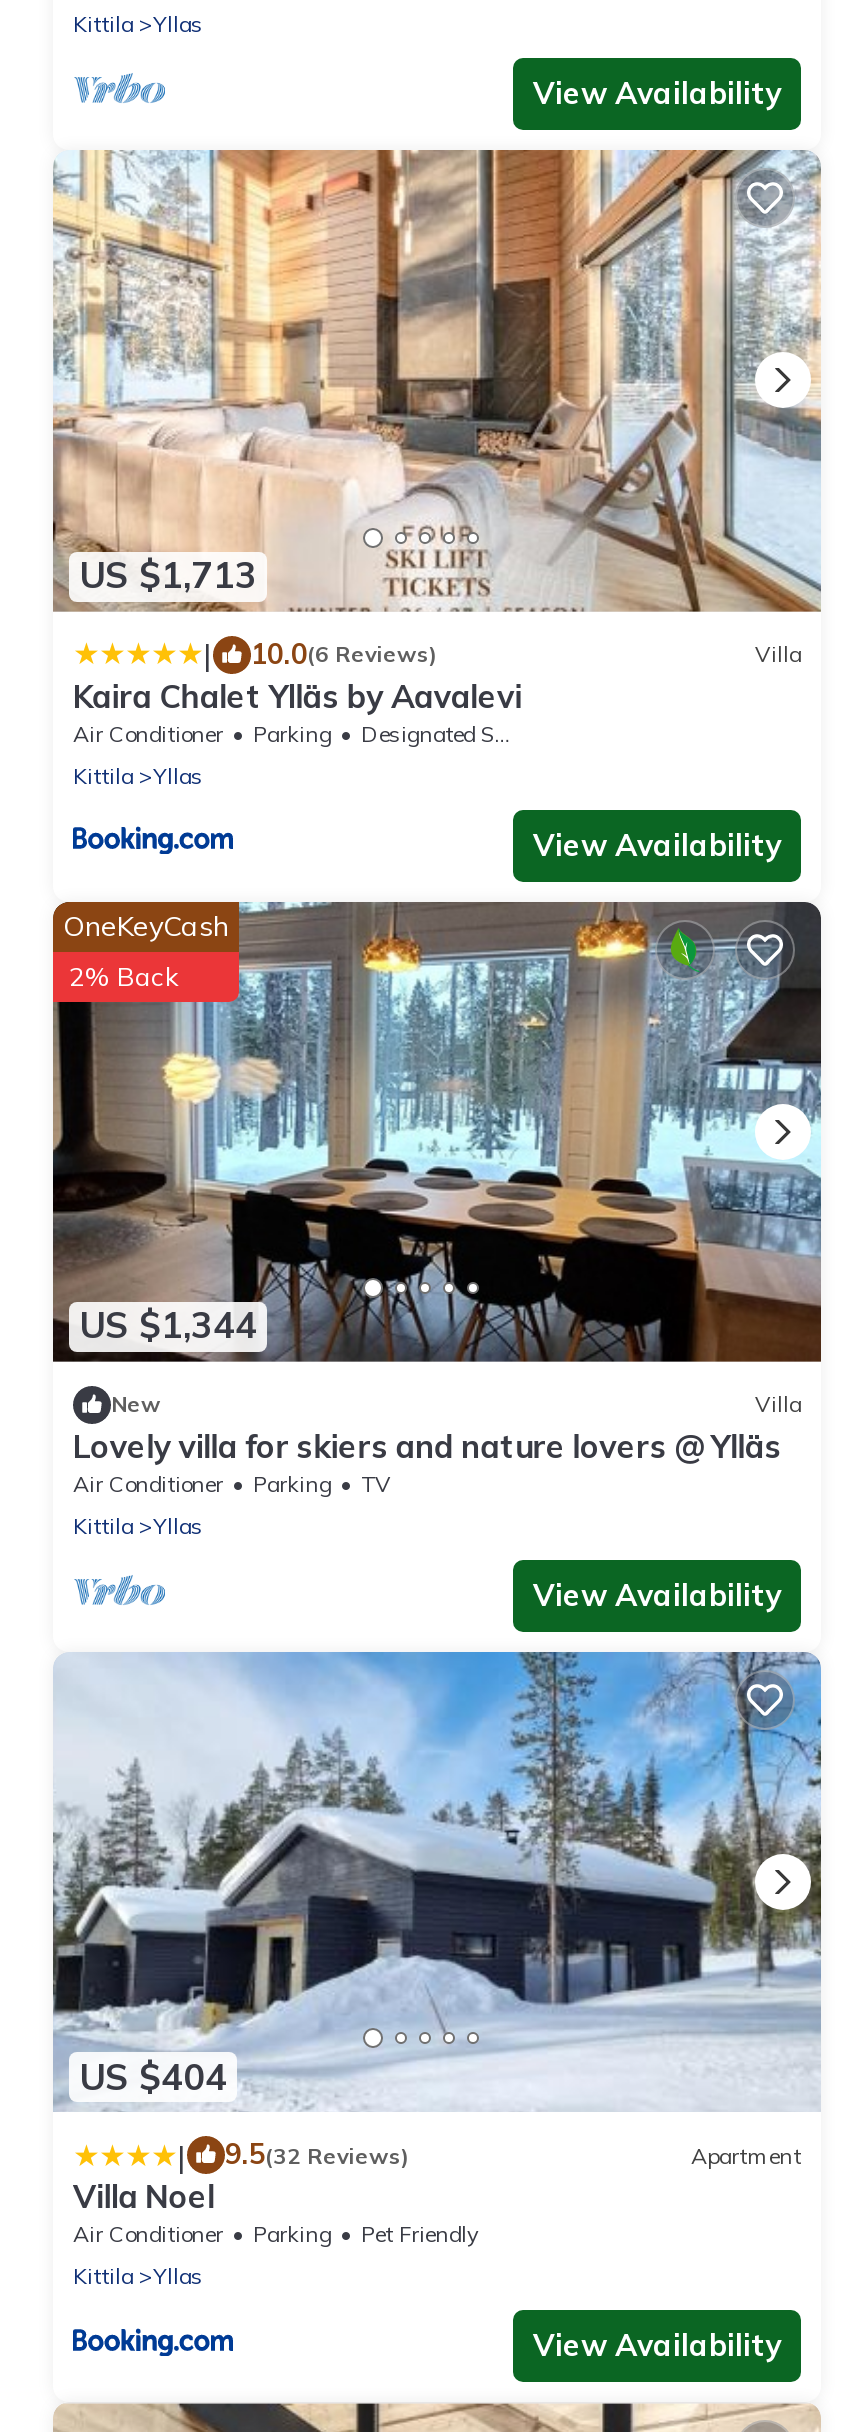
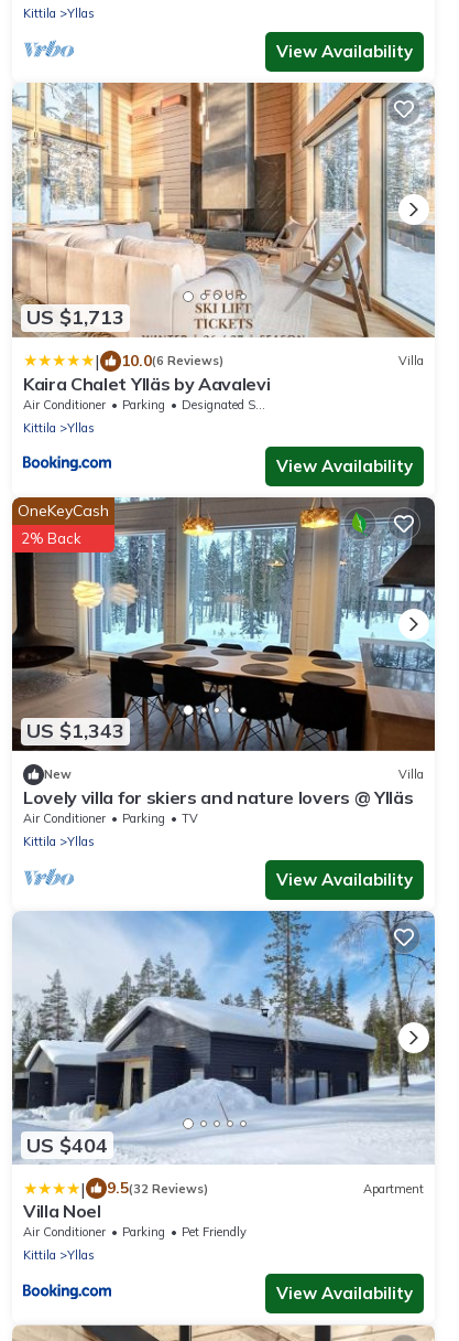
[79,1303,257,1349] US $1,344 -> [26,718,124,744] US $1,343

